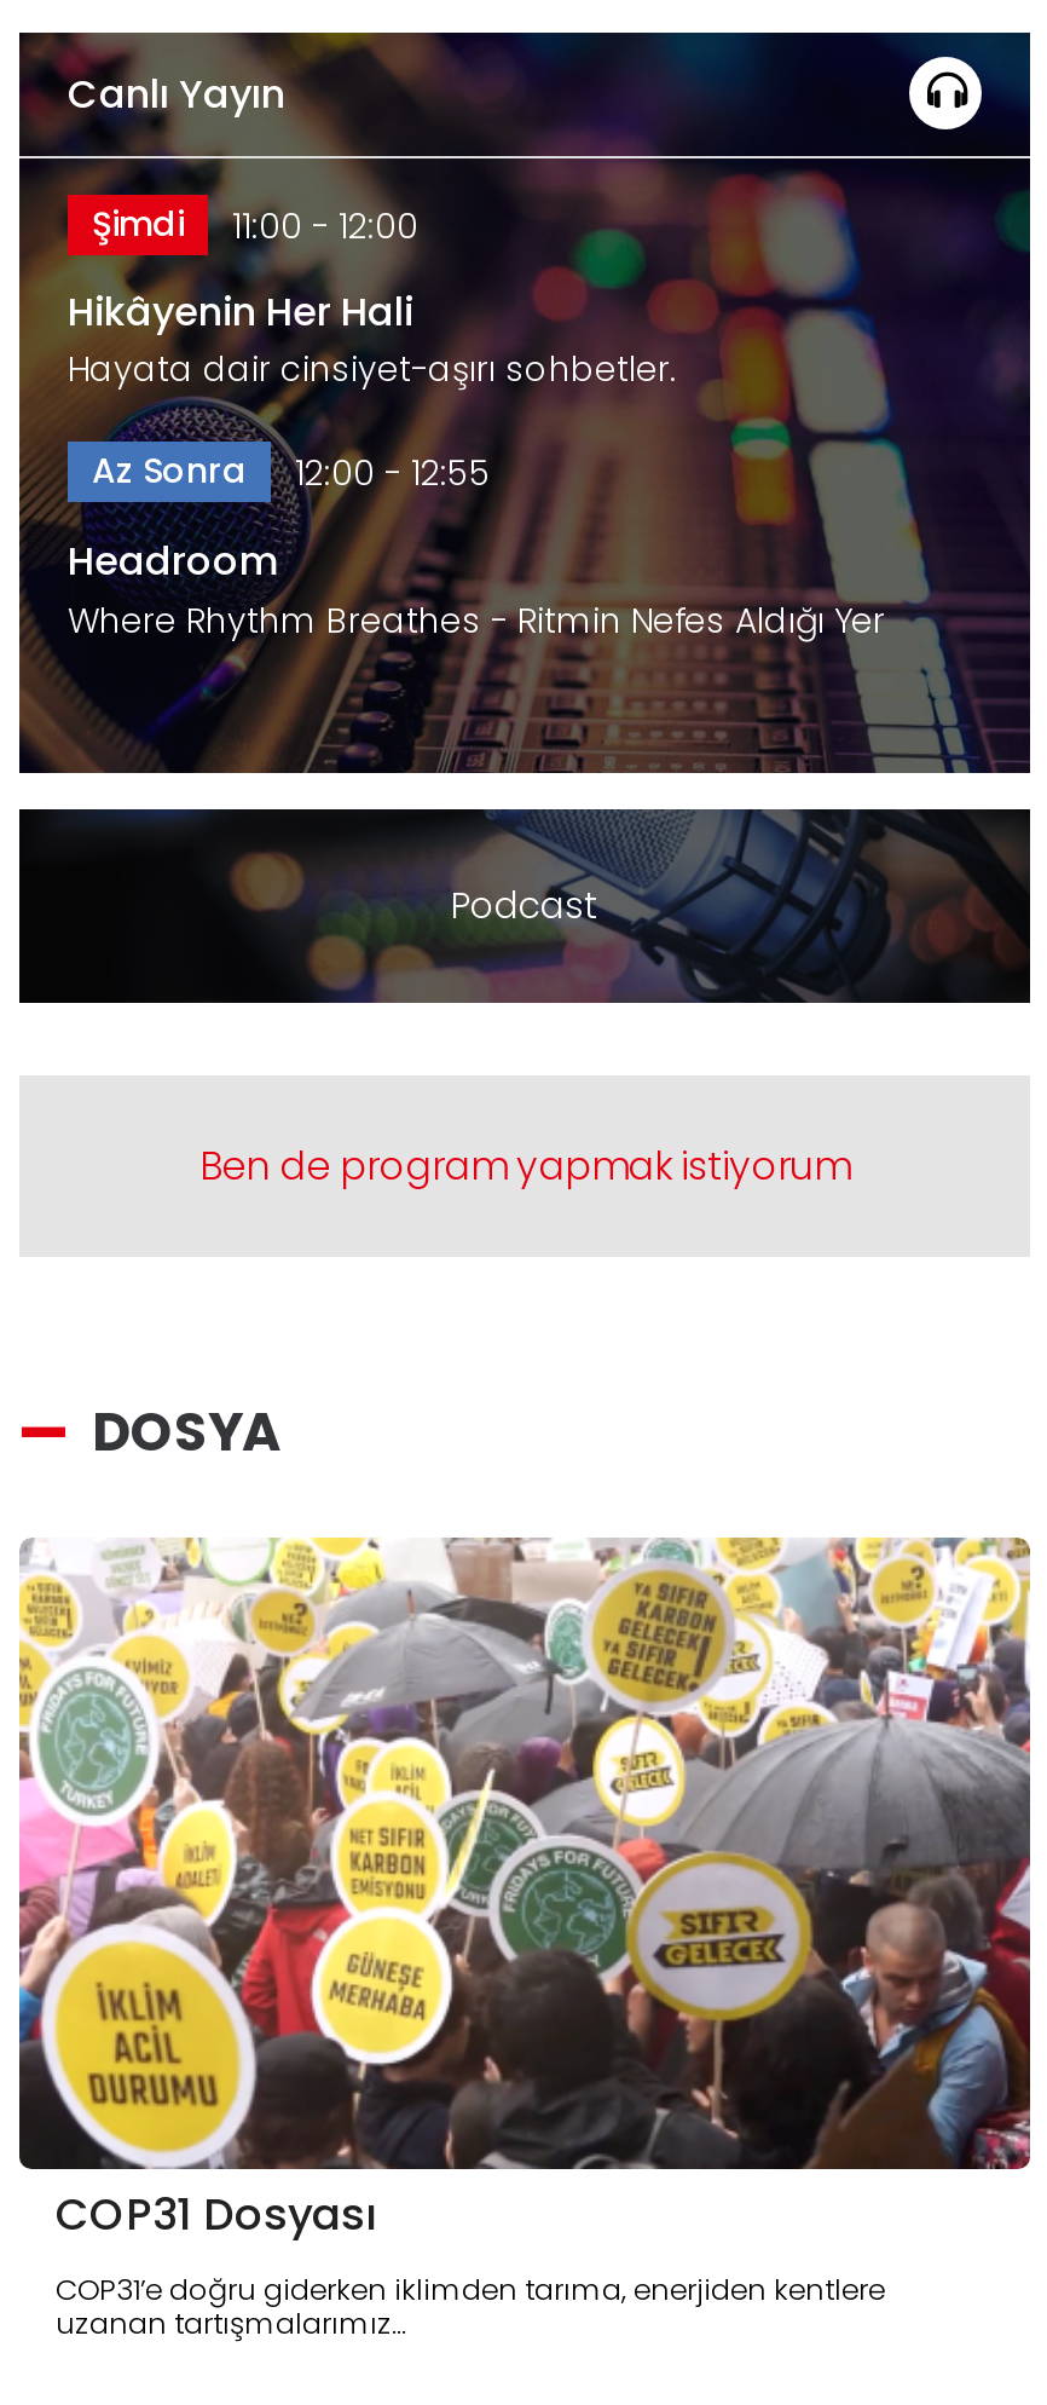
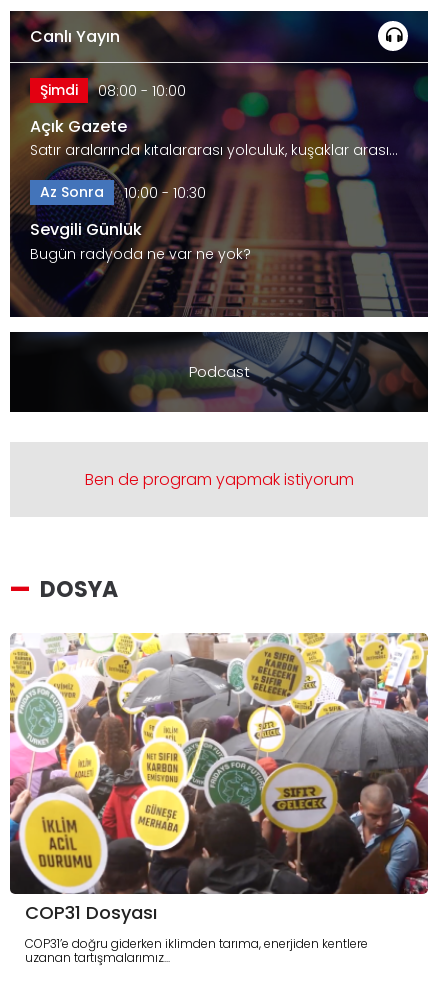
[92,200,418,250] Şimdi 11:00 - 12:00 -> [40,80,186,101] Şimdi 08:00 - 10:00
[68,284,677,393] Hikâyenin Her Hali | Hayata dair cinsiyet-aşırı sohbetler. -> [30,115,398,160] Açık Gazete | Satır aralarında kıtalararası yolculuk, kuşaklar arası…
[92,446,491,497] Az Sonra 12:00 - 12:55 -> [40,182,206,203] Az Sonra 10:00 - 10:30
[68,534,885,645] Headroom | Where Rhythm Breathes - Ritmin Nefes Aldığı Yer -> [30,218,251,264] Sevgili Günlük | Bugün radyoda ne var ne yok?

